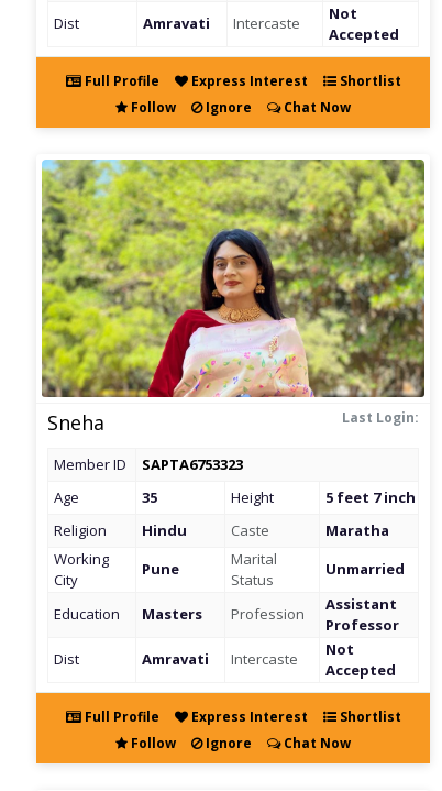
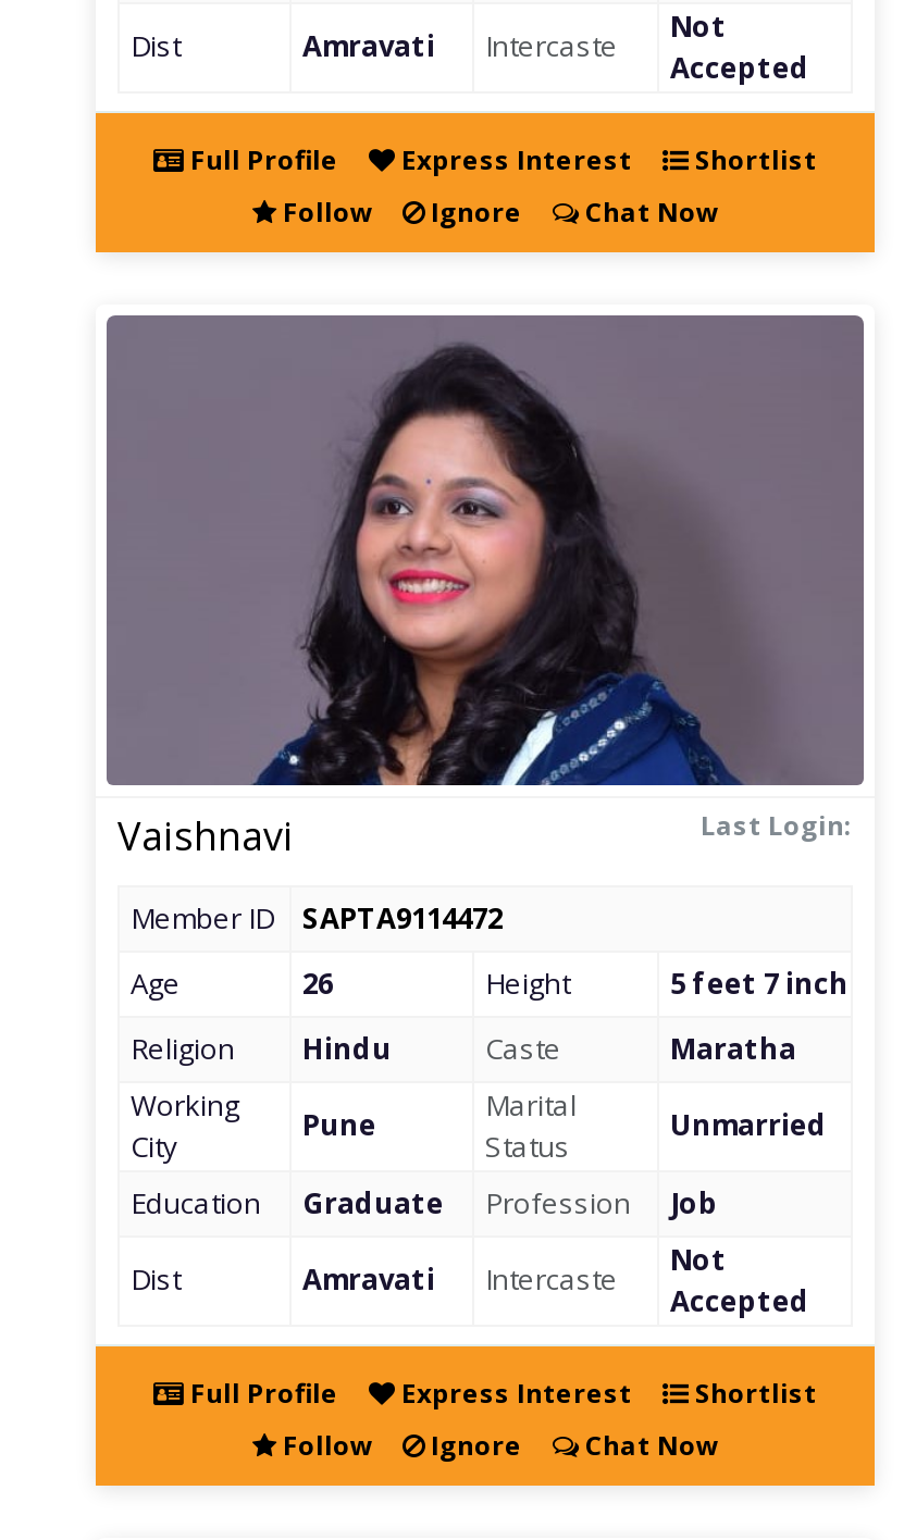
[41,158,426,436] [image] | Sneha -> [104,313,866,861] [image] | Vaishnavi
[54,454,243,474] Member ID SAPTA6753323 -> [131,898,503,937] Member ID SAPTA9114472
[142,487,157,507] 35 -> [302,964,333,1003] 26
[325,594,399,635] Assistant | Professor -> [670,1183,718,1222] Job
[142,604,202,624] Masters -> [302,1183,444,1222] Graduate

